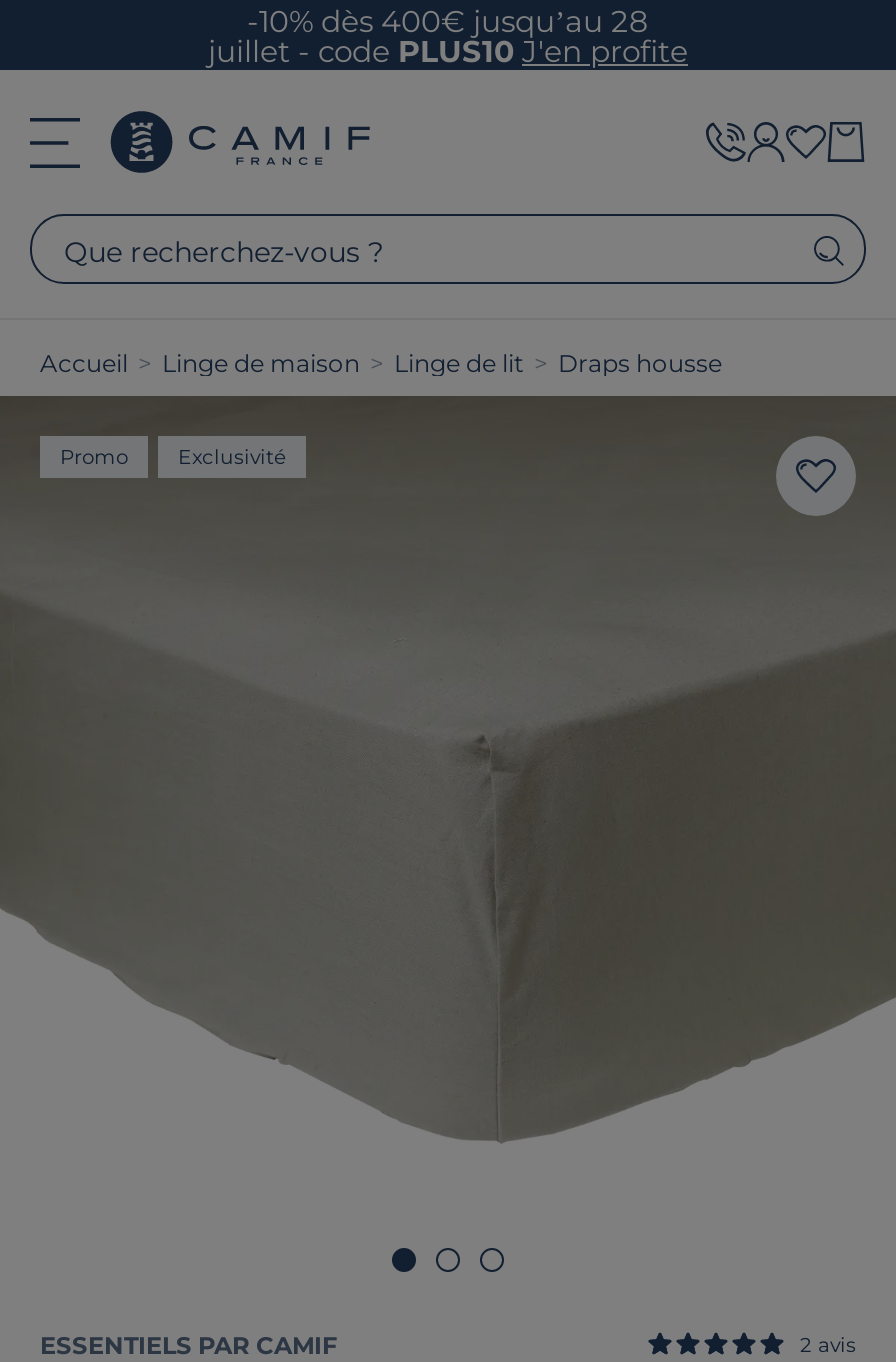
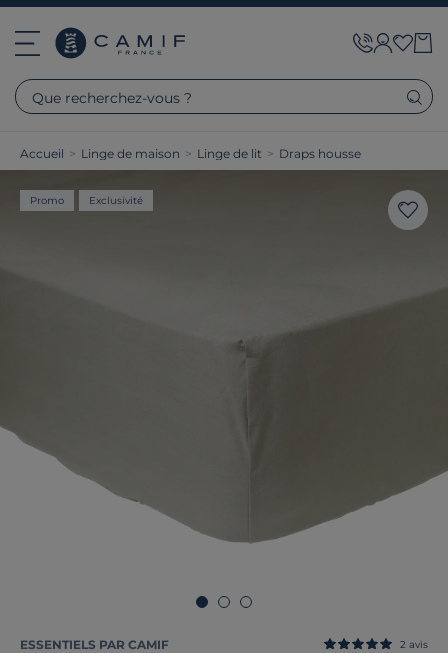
[208,1,688,69] -10% dès 400€ jusqu’au 28 | juillet - codePLUS10 J'en profite -> none

